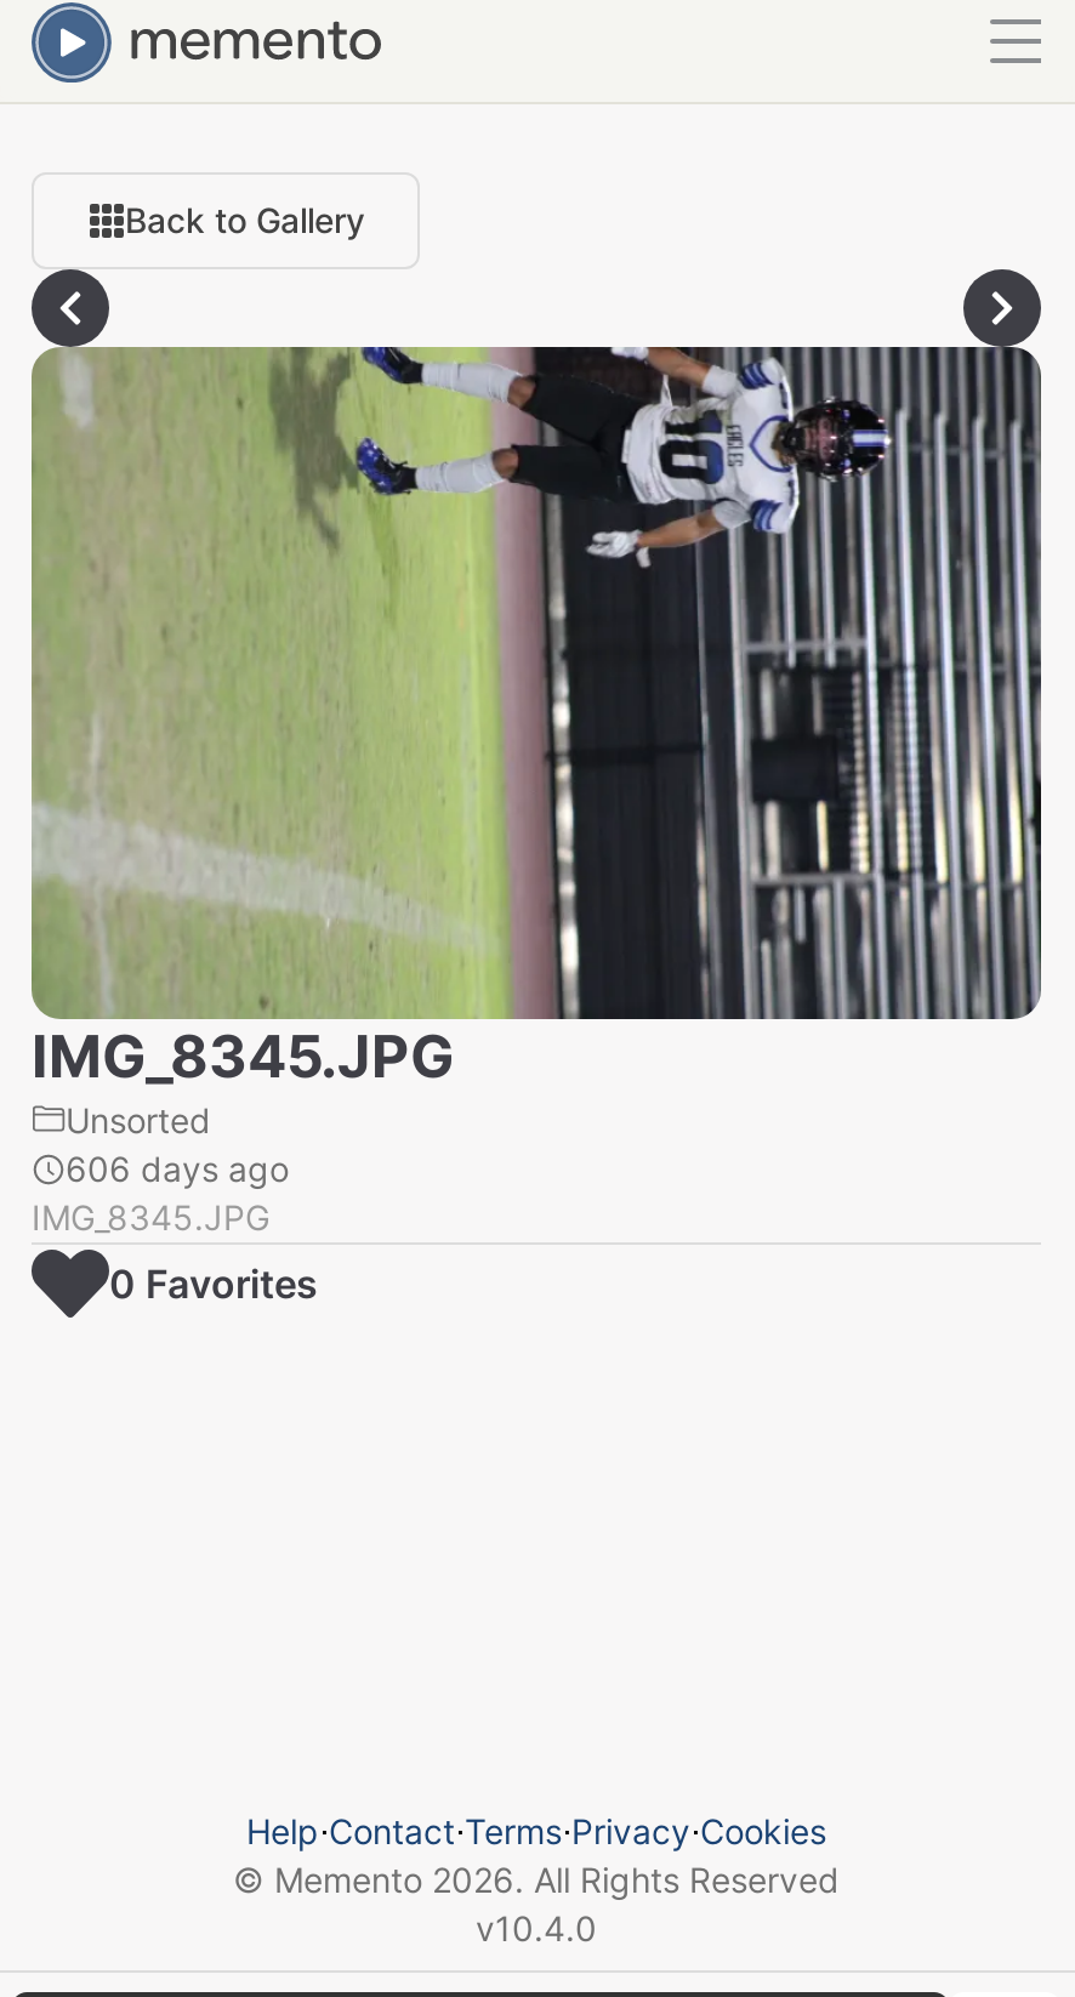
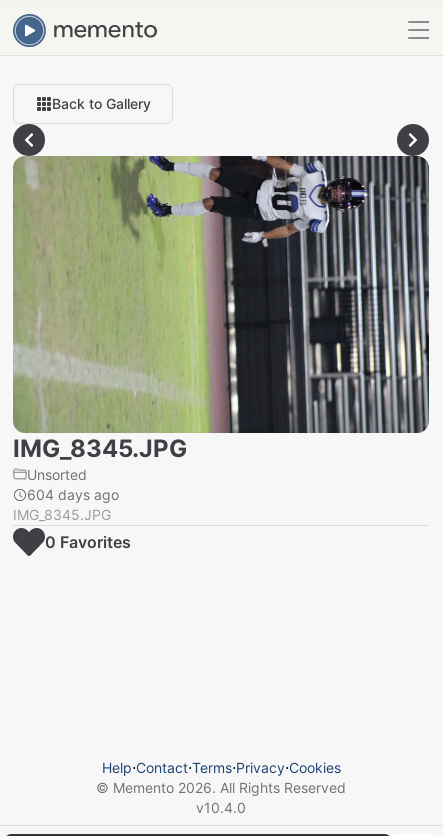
[66,1148,289,1189] 606 days ago -> [27,486,119,503] 604 days ago

